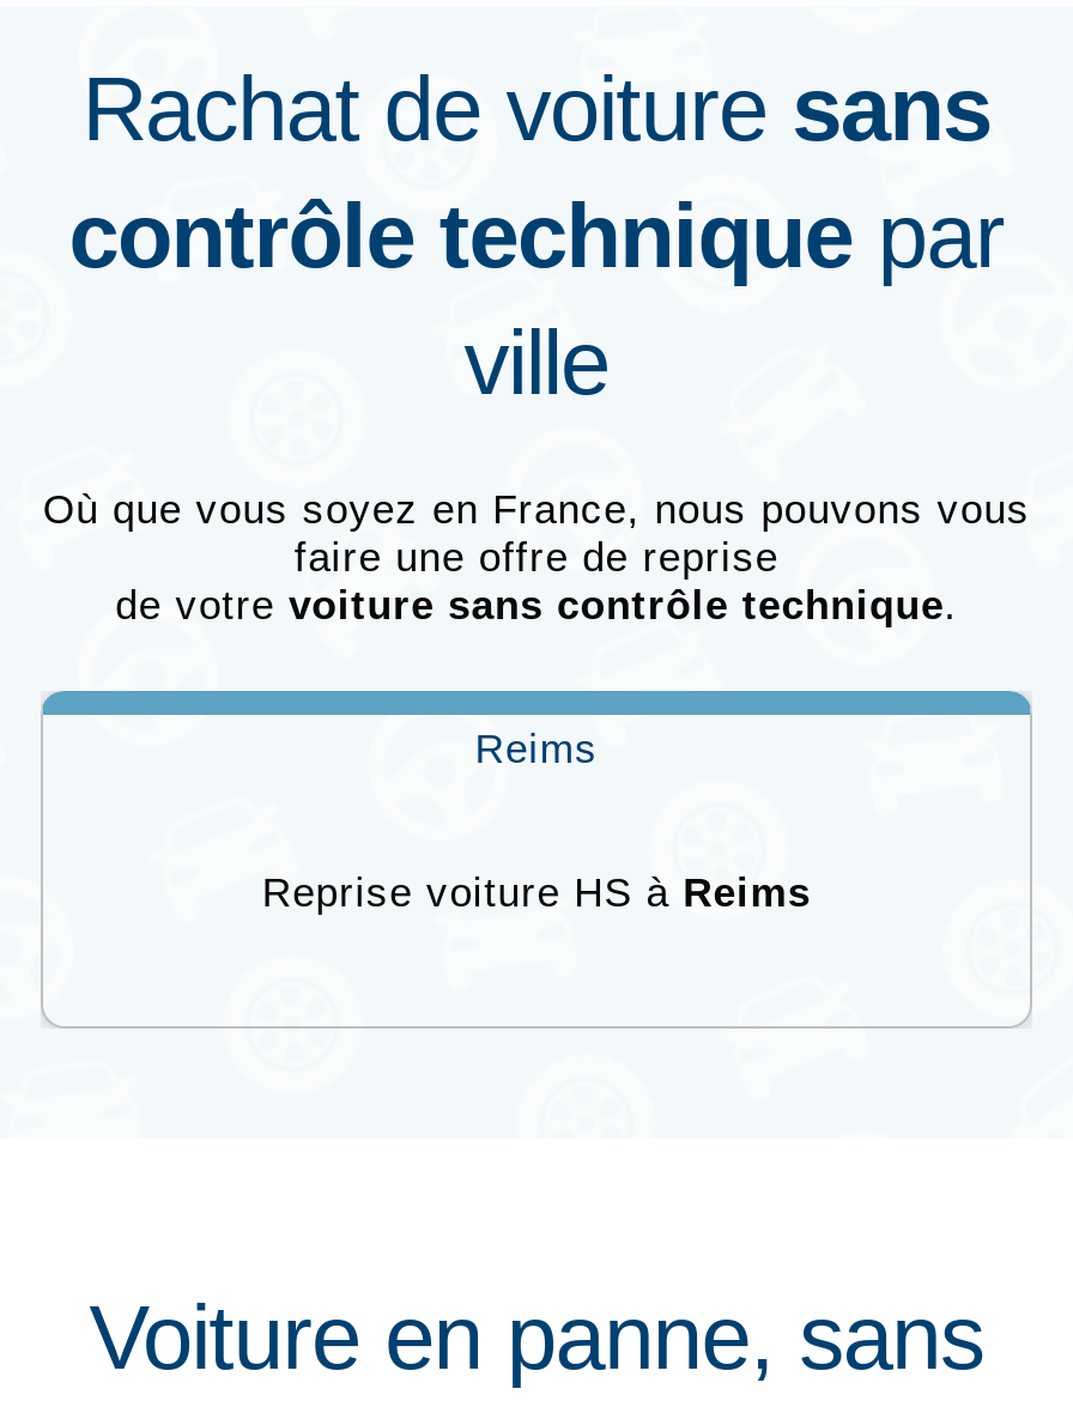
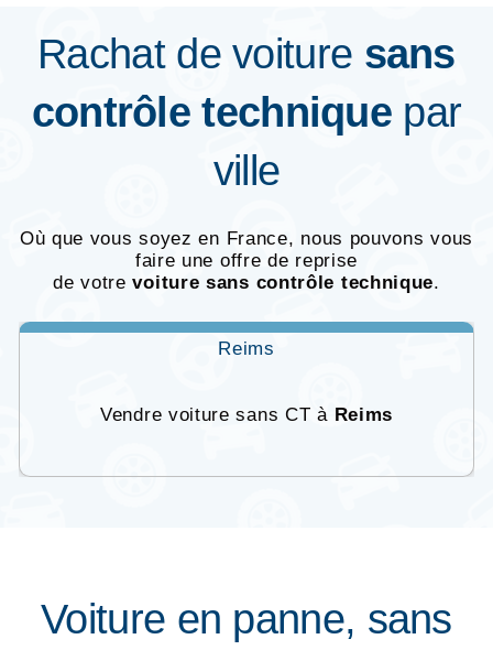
[262,871,811,917] Reprise voiture HS à Reims -> [100,405,393,426] Vendre voiture sans CT à Reims

